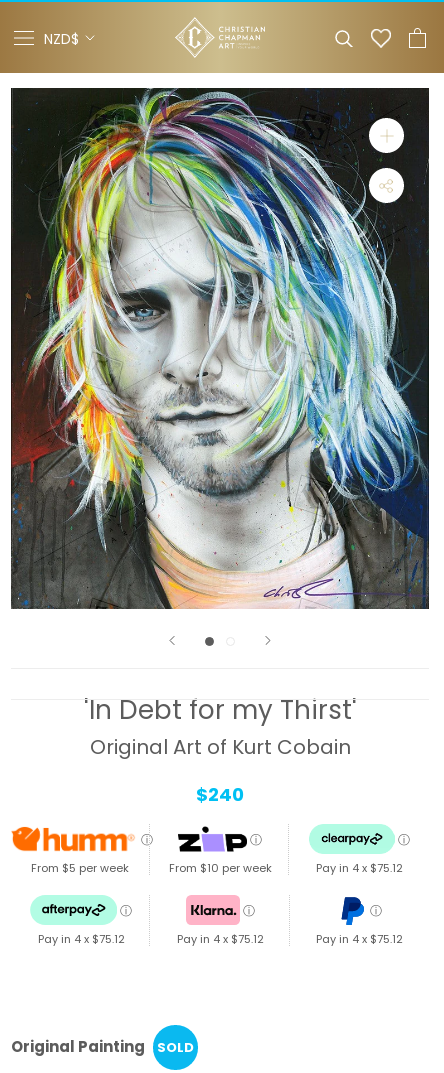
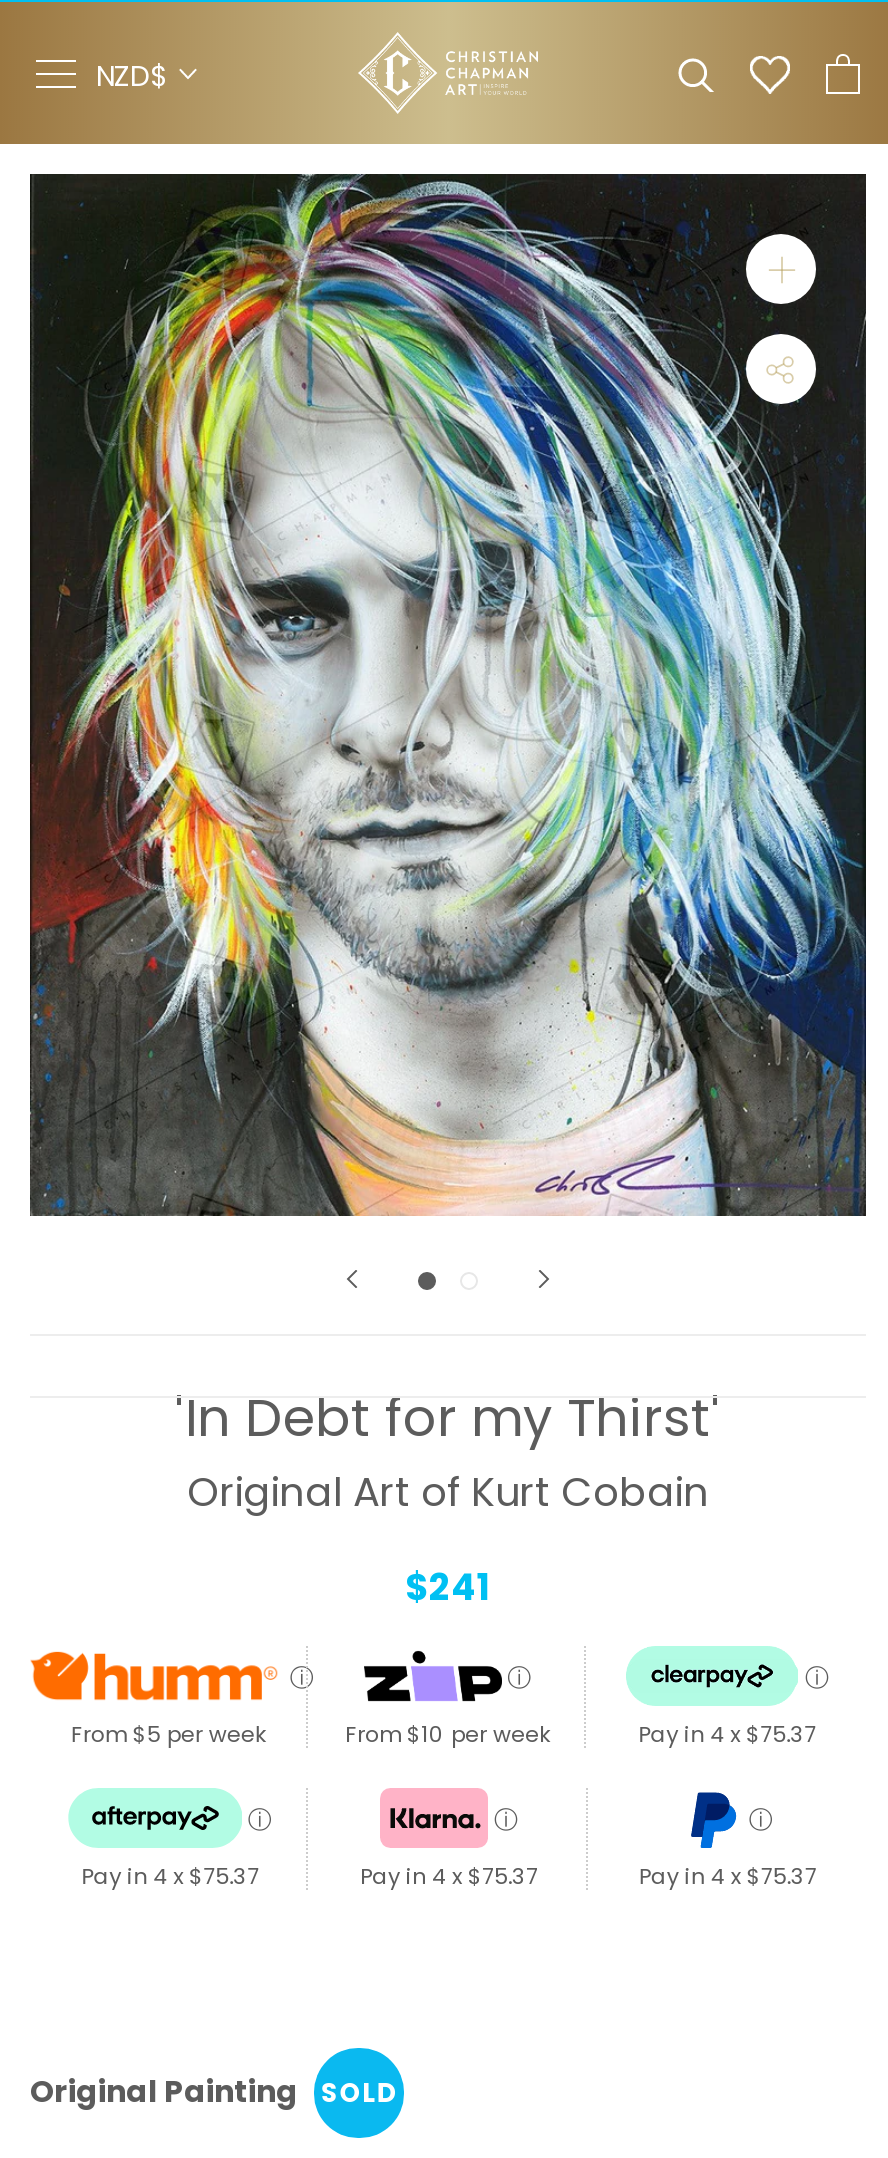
[196,782,244,807] $240 -> [405,1562,491,1612] $241
[316,860,403,876] Pay in 4 x $75.12 -> [638,1718,816,1750] Pay in 4 x $75.37
[38,931,125,947] Pay in 4 x $75.12 -> [81,1860,259,1892] Pay in 4 x $75.37
[177,931,264,947] Pay in 4 x $75.12 -> [360,1860,538,1892] Pay in 4 x $75.37
[316,931,403,947] Pay in 4 x $75.12 -> [639,1860,817,1892] Pay in 4 x $75.37

